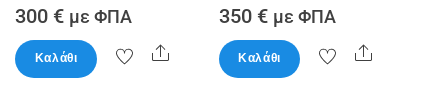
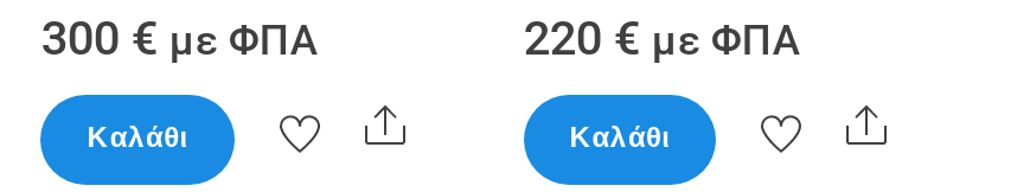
[219,3,336,27] 350 € με ΦΠΑ -> [523,8,801,65] 220 € με ΦΠΑ

